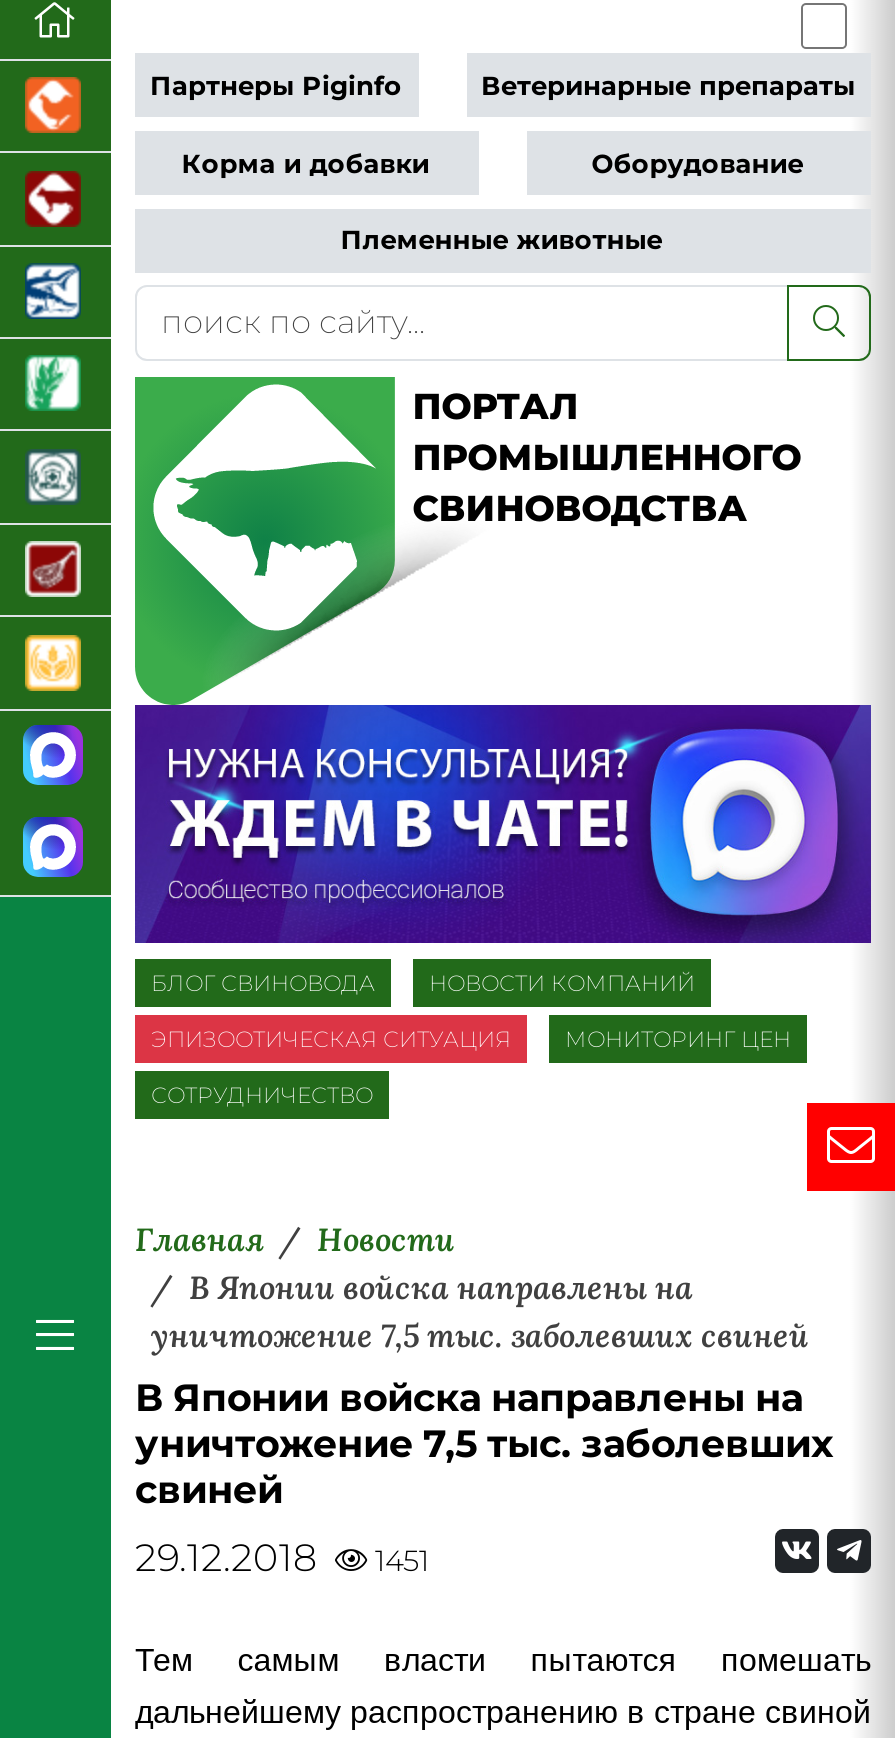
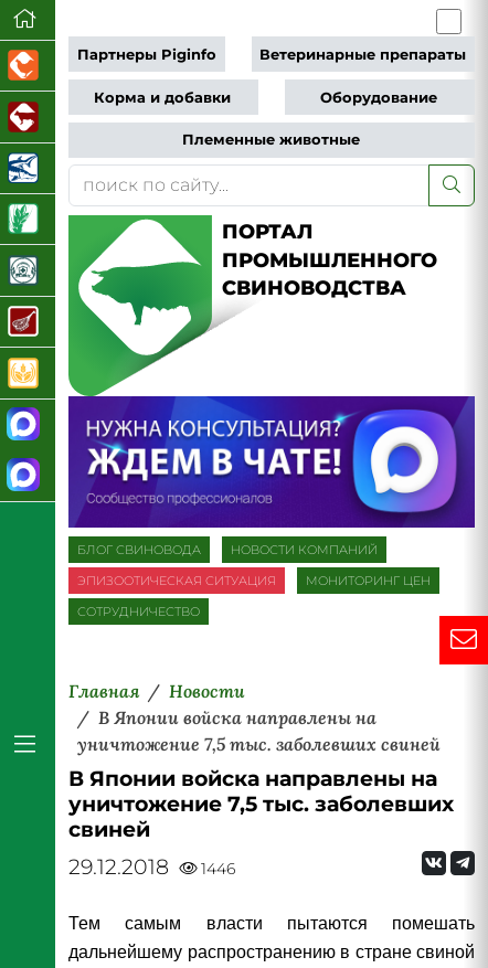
[135,1532,429,1580] 29.12.2018 1451 -> [68,853,235,879] 29.12.2018 1446

